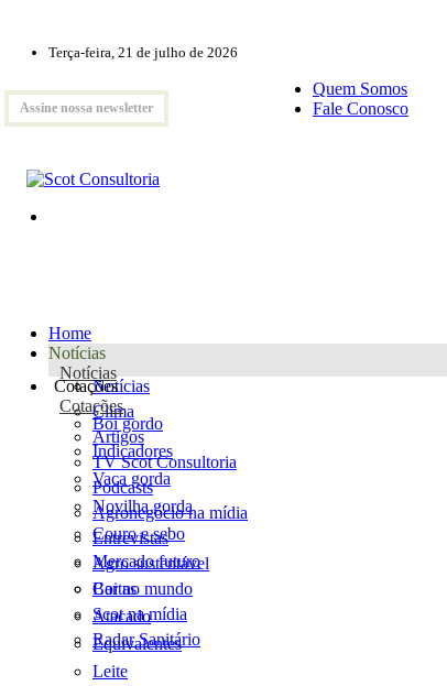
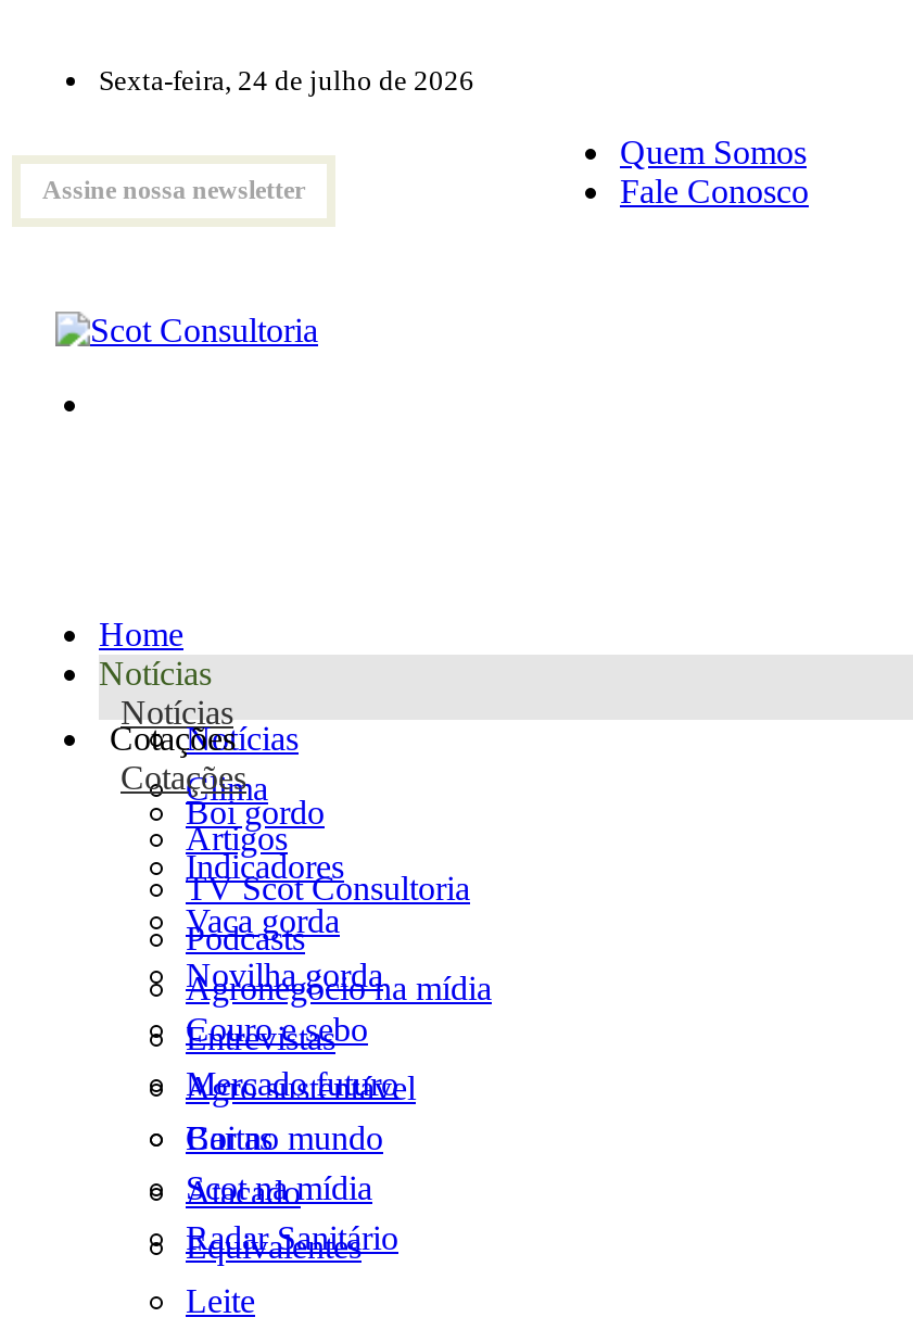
[48,44,238,61] Terça-feira, 21 de julho de 2026 -> [99,64,474,97] Sexta-feira, 24 de julho de 2026

